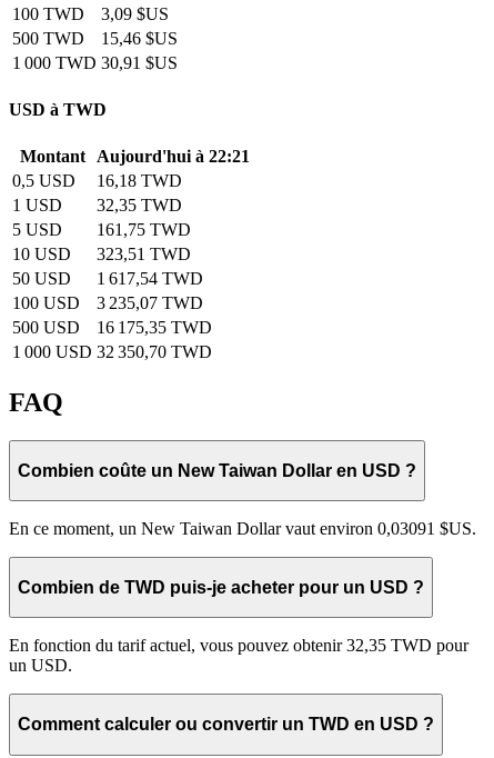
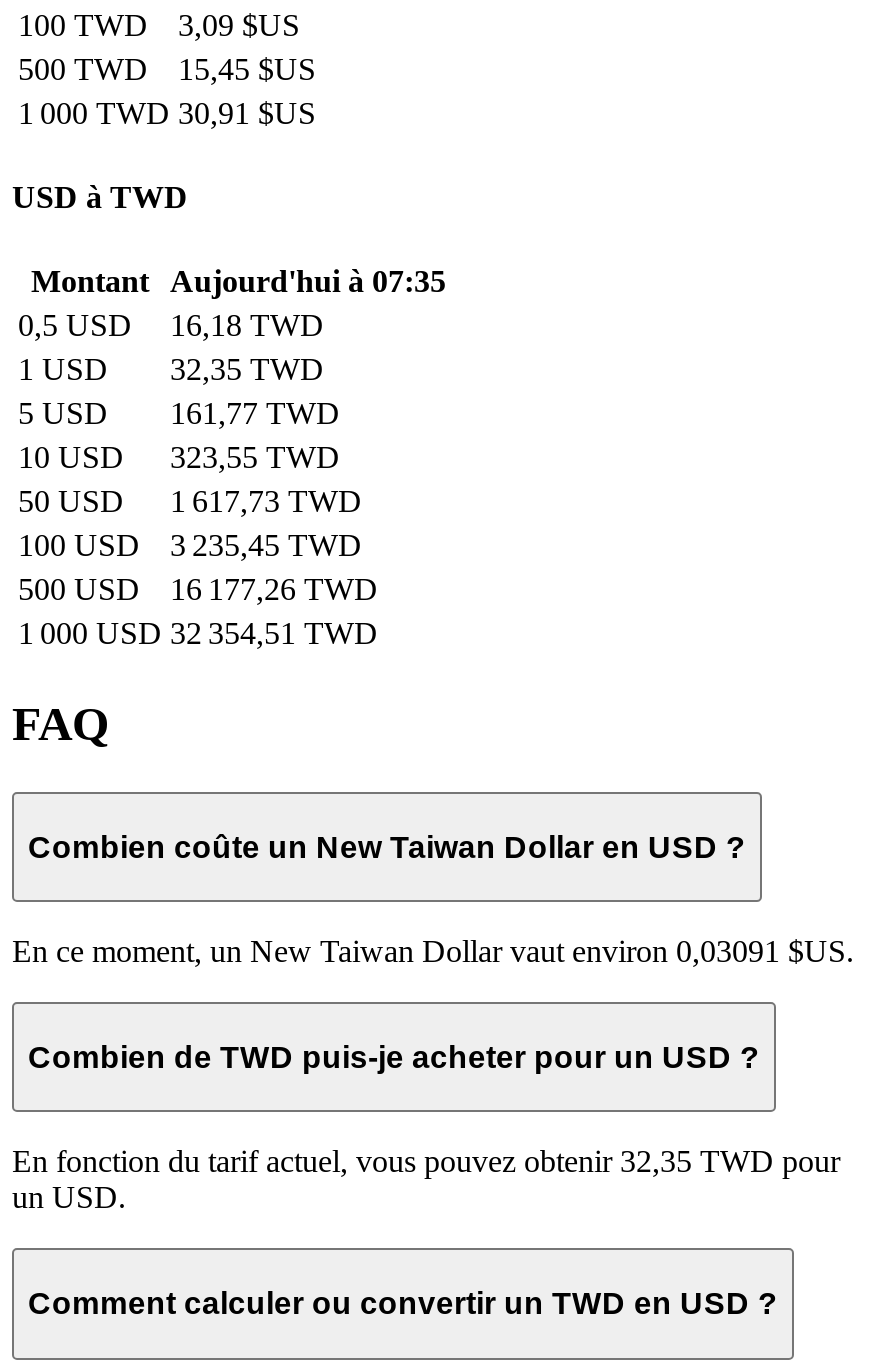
[12,29,178,47] 500 TWD 15,46 $US -> [18,51,316,85] 500 TWD 15,45 $US
[19,147,250,166] Montant Aujourd'hui à 22:21 -> [31,264,446,298] Montant Aujourd'hui à 07:35
[12,220,191,239] 5 USD 161,75 TWD -> [18,396,340,430] 5 USD 161,77 TWD
[12,245,191,264] 10 USD 323,51 TWD -> [18,440,340,474] 10 USD 323,55 TWD
[12,269,203,288] 50 USD 1 617,54 TWD -> [18,484,362,518] 50 USD 1 617,73 TWD
[12,294,203,313] 100 USD 3 235,07 TWD -> [18,528,362,562] 100 USD 3 235,45 TWD
[12,318,212,337] 500 USD 16 175,35 TWD -> [18,572,378,606] 500 USD 16 177,26 TWD
[12,343,212,361] 1 000 USD 32 350,70 TWD -> [18,616,378,650] 1 000 USD 32 354,51 TWD

